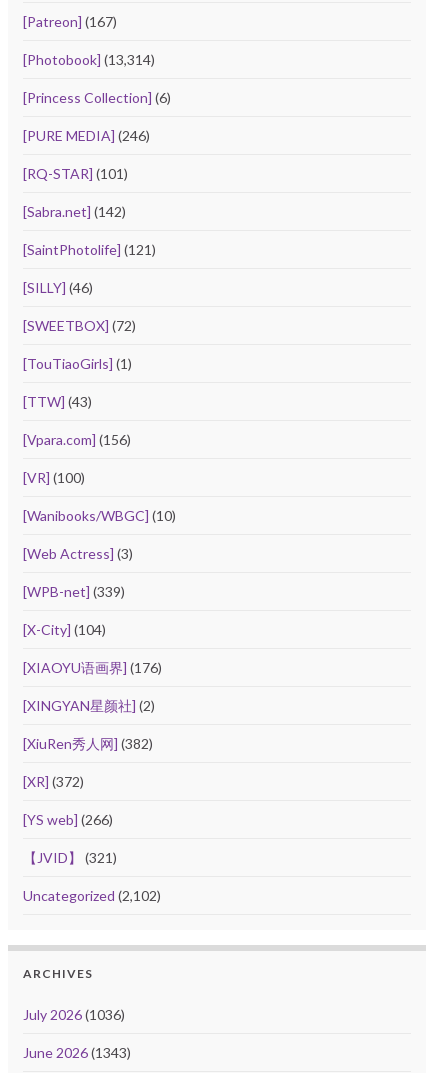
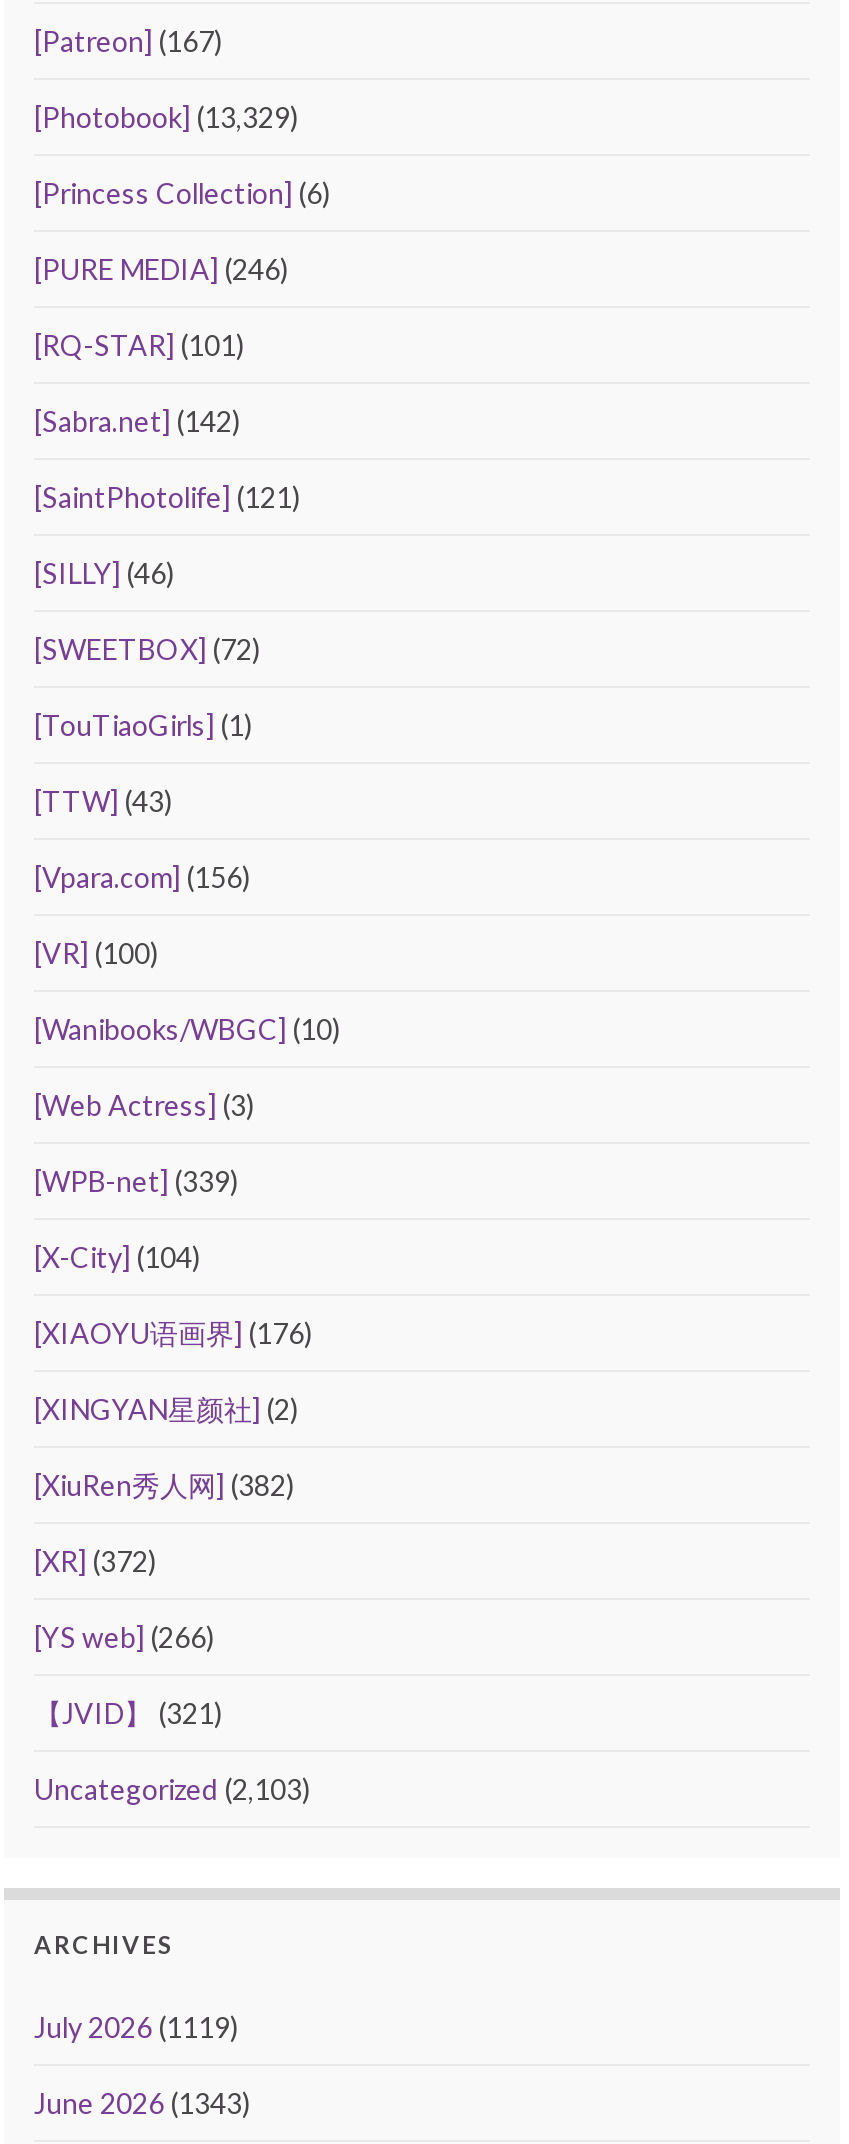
[23,51,155,68] [Photobook] (13,314) -> [34,101,298,135] [Photobook] (13,329)
[23,887,161,904] Uncategorized (2,102) -> [34,1773,310,1807] Uncategorized (2,103)
[23,1006,125,1023] July 2026 (1036) -> [34,2011,238,2045] July 2026 (1119)

